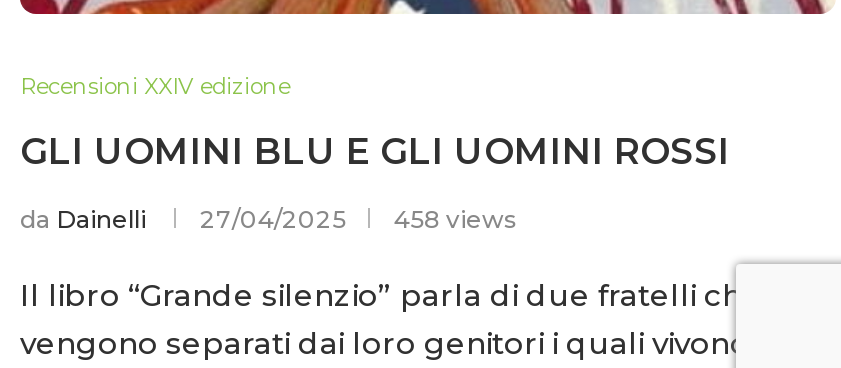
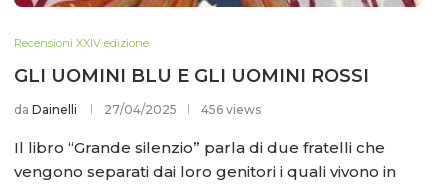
[20,204,516,234] da Dainelli 27/04/2025 458 views -> [14,102,261,117] da Dainelli 27/04/2025 456 views

